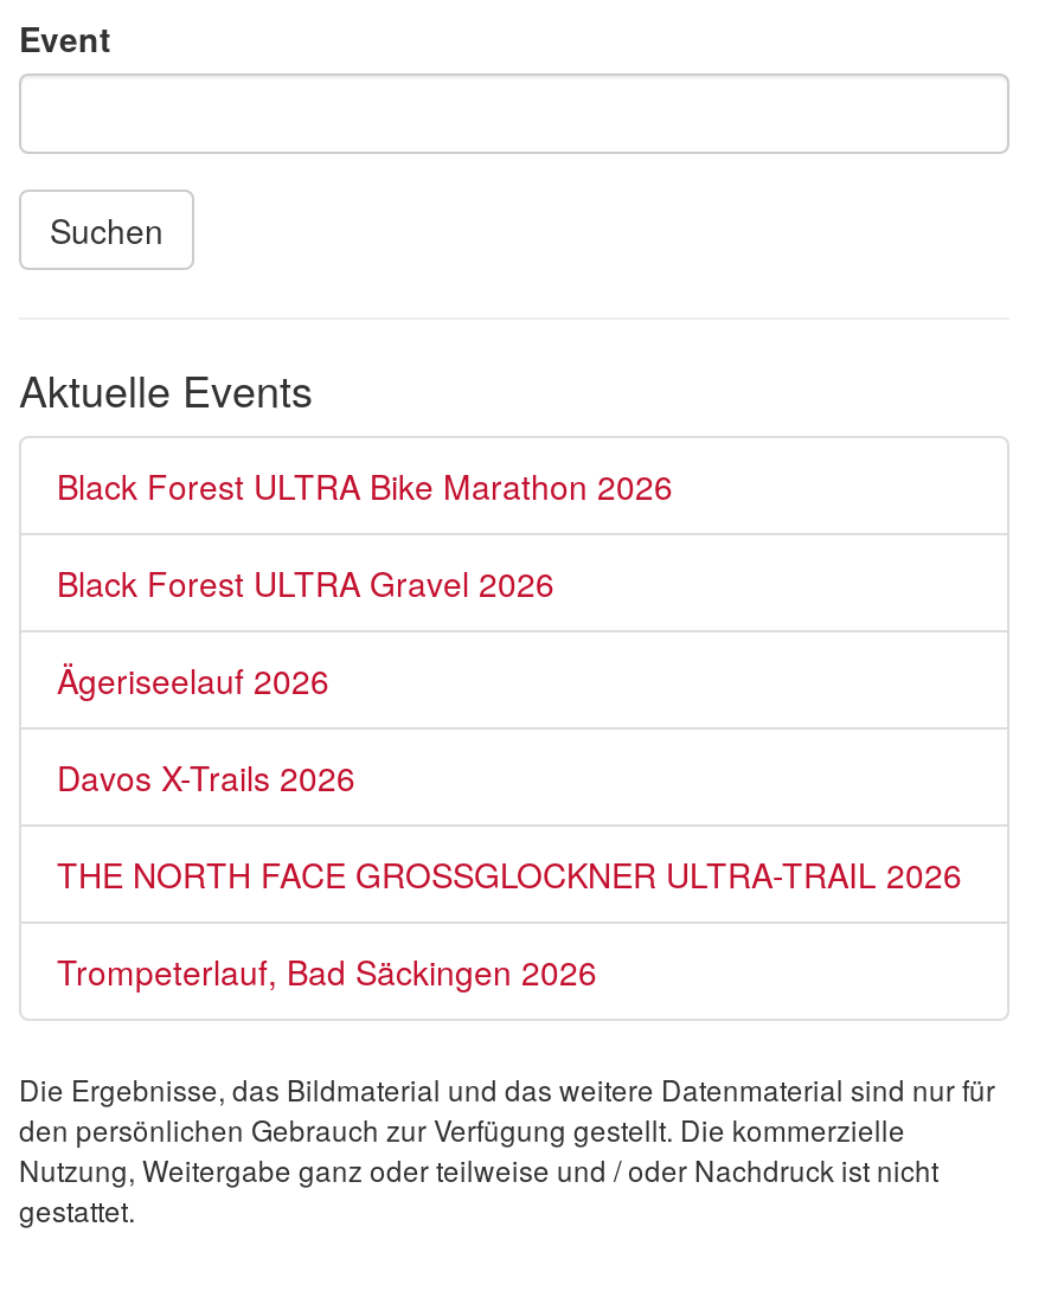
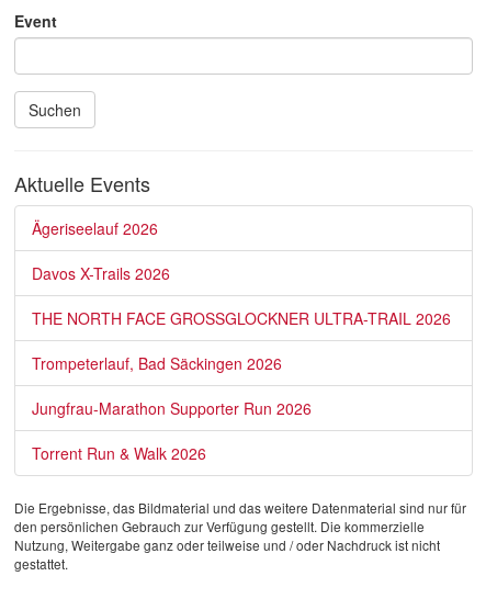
[57,462,673,606] Black Forest ULTRA Bike Marathon 2026 | Black Forest ULTRA Gravel 2026 -> none
moved [57,656,962,995] -> [32,217,451,374]: Ägeriseelauf 2026 | Davos X-Trails 2026 | THE NORTH FACE GROSSGLOCKNER ULTRA-TRAIL 2026 | Trompeterlauf, Bad Säckingen 2026
none -> [32,397,312,464] Jungfrau-Marathon Supporter Run 2026 | Torrent Run & Walk 2026

